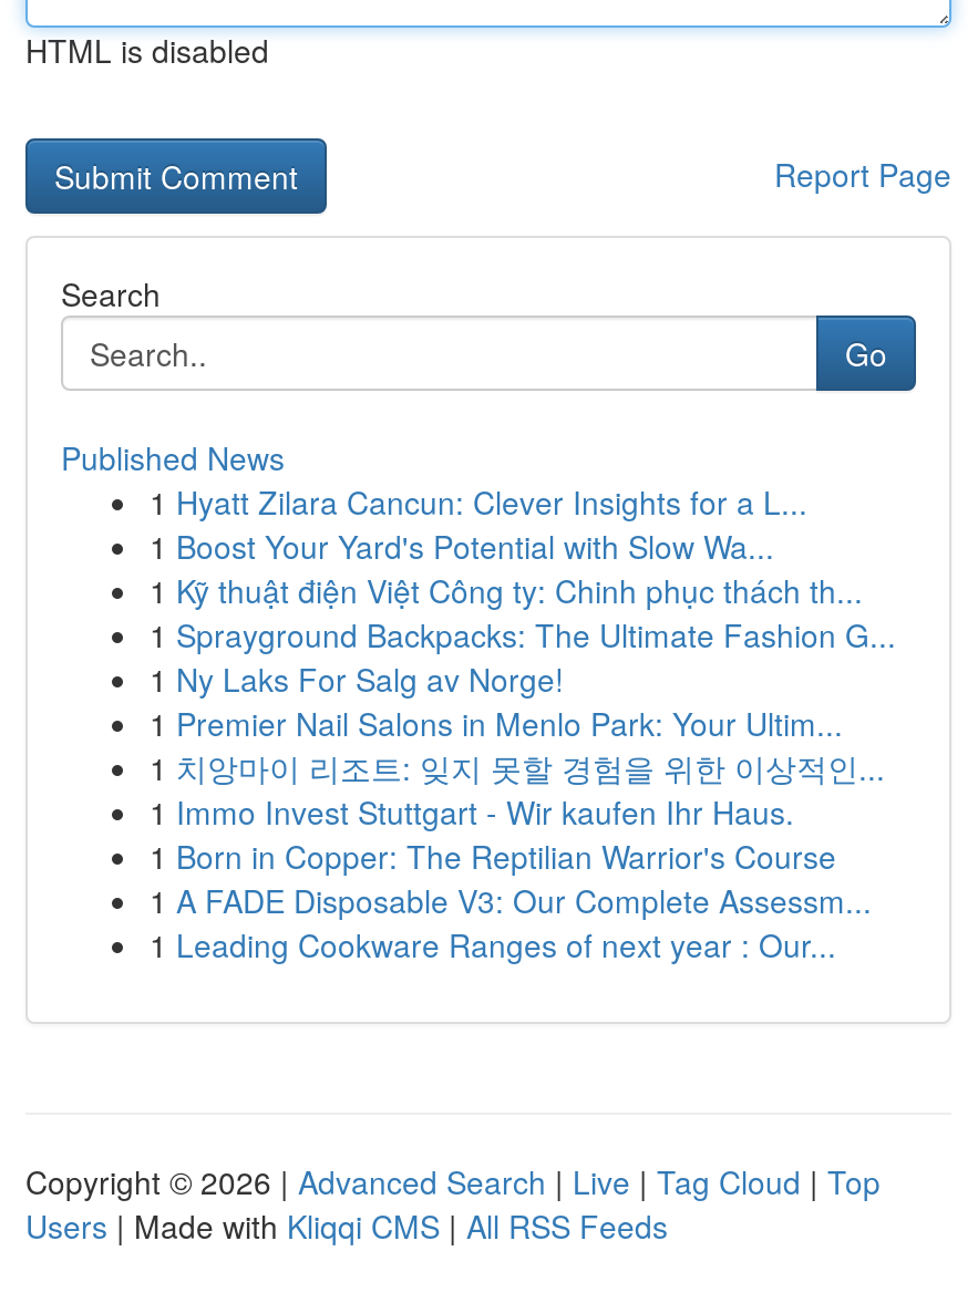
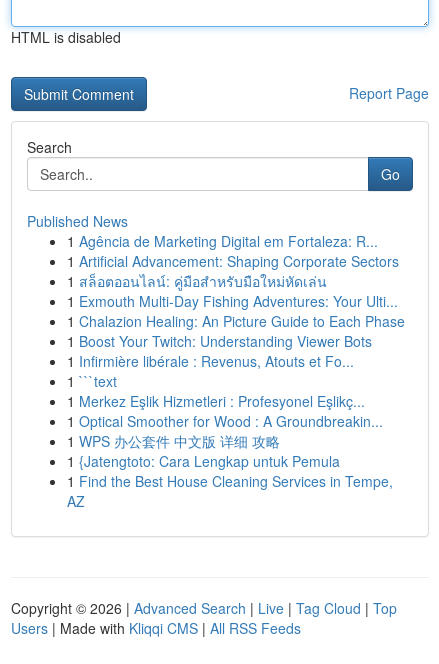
[150,479,896,966] 1 Hyatt Zilara Cancun: Clever Insights for a L... | 1 Boost Your Yard's Potential with Slow Wa... | 1 Kỹ thuật điện Việt Công ty: Chinh phục thách th... | 1 Sprayground Backpacks: The Ultimate Fashion G... | 1 Ny Laks For Salg av Norge! | 1 Premier Nail Salons in Menlo Park: Your Ultim... | 1 치앙마이 리조트: 잊지 못할 경험을 위한 이상적인... | 1 Immo Invest Stuttgart - Wir kaufen Ihr Haus. | 1 Born in Copper: The Reptilian Warrior's Course | 1 A FADE Disposable V3: Our Complete Assessm... | 1 Leading Cookware Ranges of next year : Our... -> [67,231,405,511] 1 Agência de Marketing Digital em Fortaleza: R... | 1 Artificial Advancement: Shaping Corporate Sectors | 1 สล็อตออนไลน์: คู่มือสำหรับมือใหม่หัดเล่น | 1 Exmouth Multi-Day Fishing Adventures: Your Ulti... | 1 Chalazion Healing: An Picture Guide to Each Phase | 1 Boost Your Twitch: Understanding Viewer Bots | 1 Infirmière libérale : Revenus, Atouts et Fo... | 1 ```text | 1 Merkez Eşlik Hizmetleri : Profesyonel Eşlikç... | 1 Optical Smoother for Wood : A Groundbreakin... | 1 WPS 办公套件 中文版 详细 攻略 | 1 {Jatengtoto: Cara Lengkap untuk Pemula | 1 Find the Best House Cleaning Services in Tempe, | AZ

